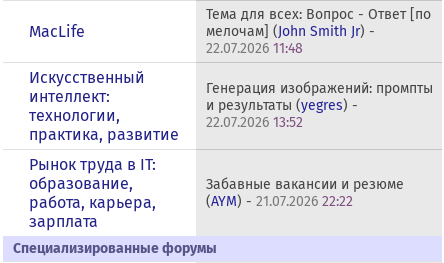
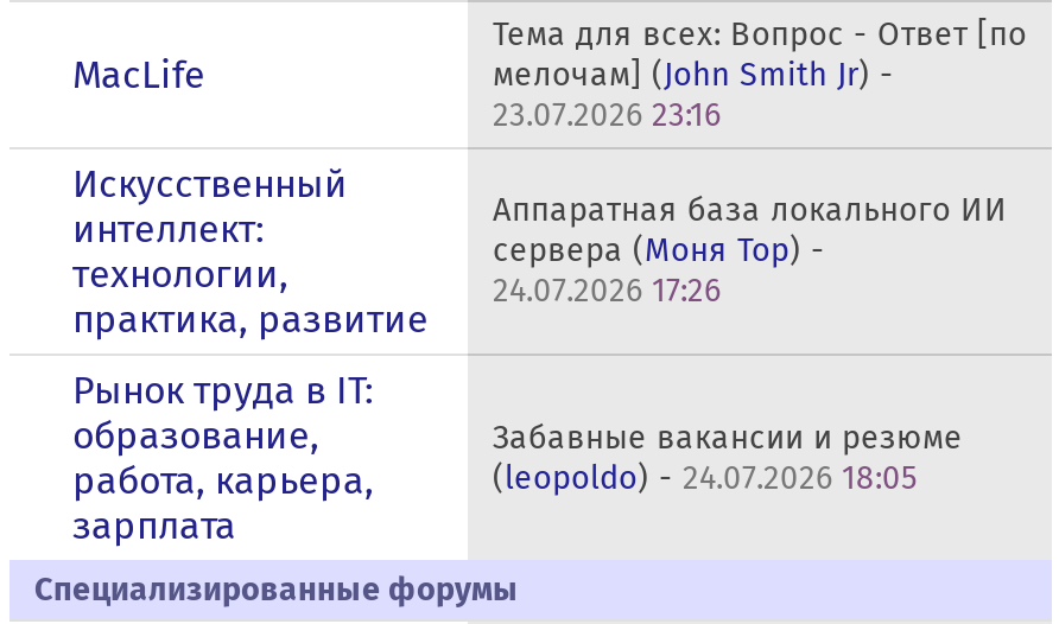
[206,40,303,57] 22.07.2026 11:48 -> [493,95,721,135] 23.07.2026 23:16
[206,80,433,131] Генерация изображений: промпты | и результаты (yegres) - | 22.07.2026 13:52 -> [493,190,1008,311] Аппаратная база локального ИИ | сервера (Моня Тор) - | 24.07.2026 17:26
[206,193,353,210] (AYM) - 21.07.2026 22:22 -> [493,458,918,498] (leopoldo) - 24.07.2026 18:05

